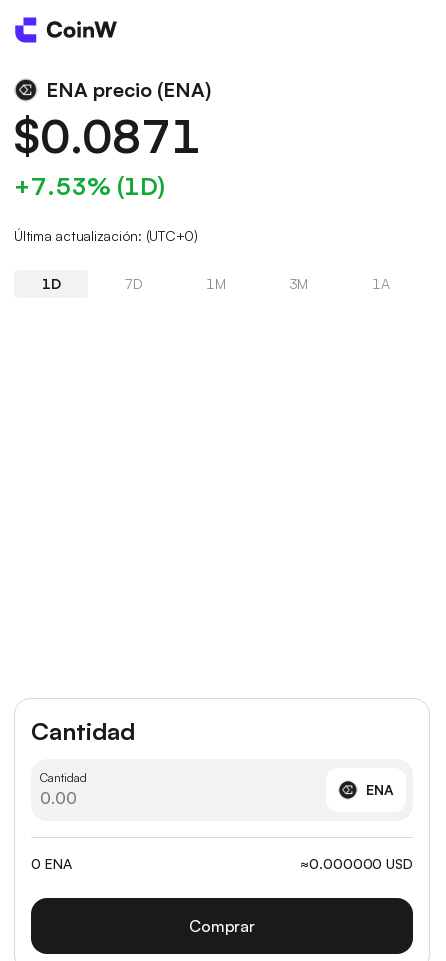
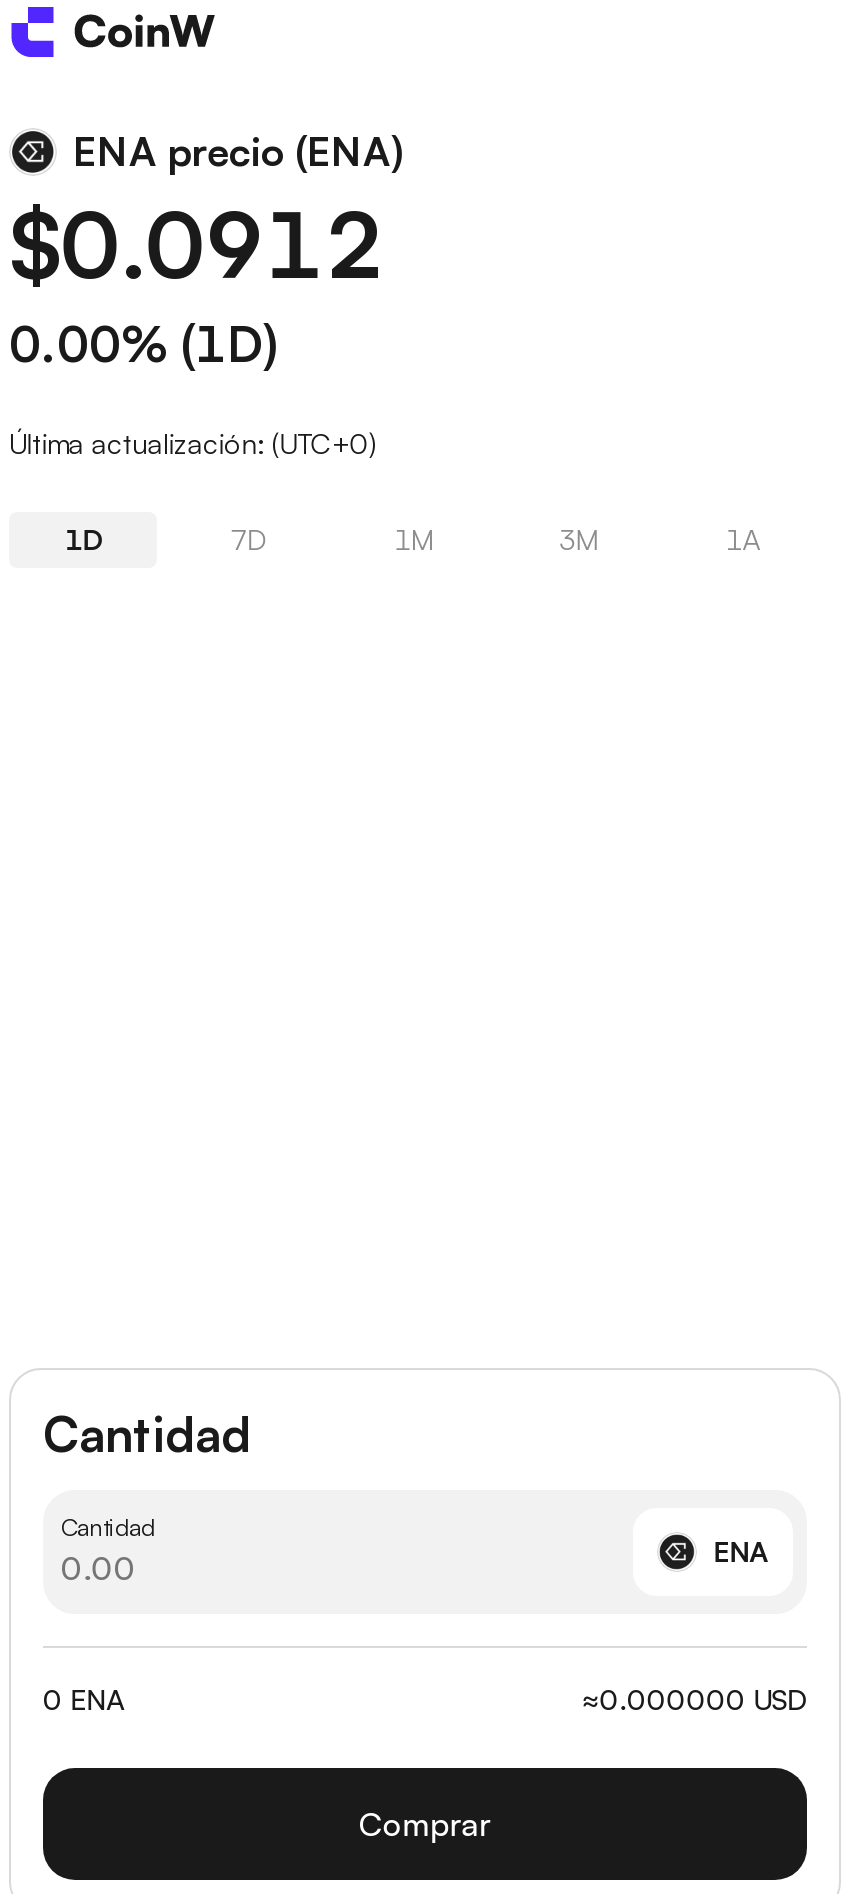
[14,108,200,164] $0.0871 -> [9,188,381,300] $0.0912
[14,171,165,201] +7.53% (1D) -> [9,314,277,374] 0.00% (1D)

